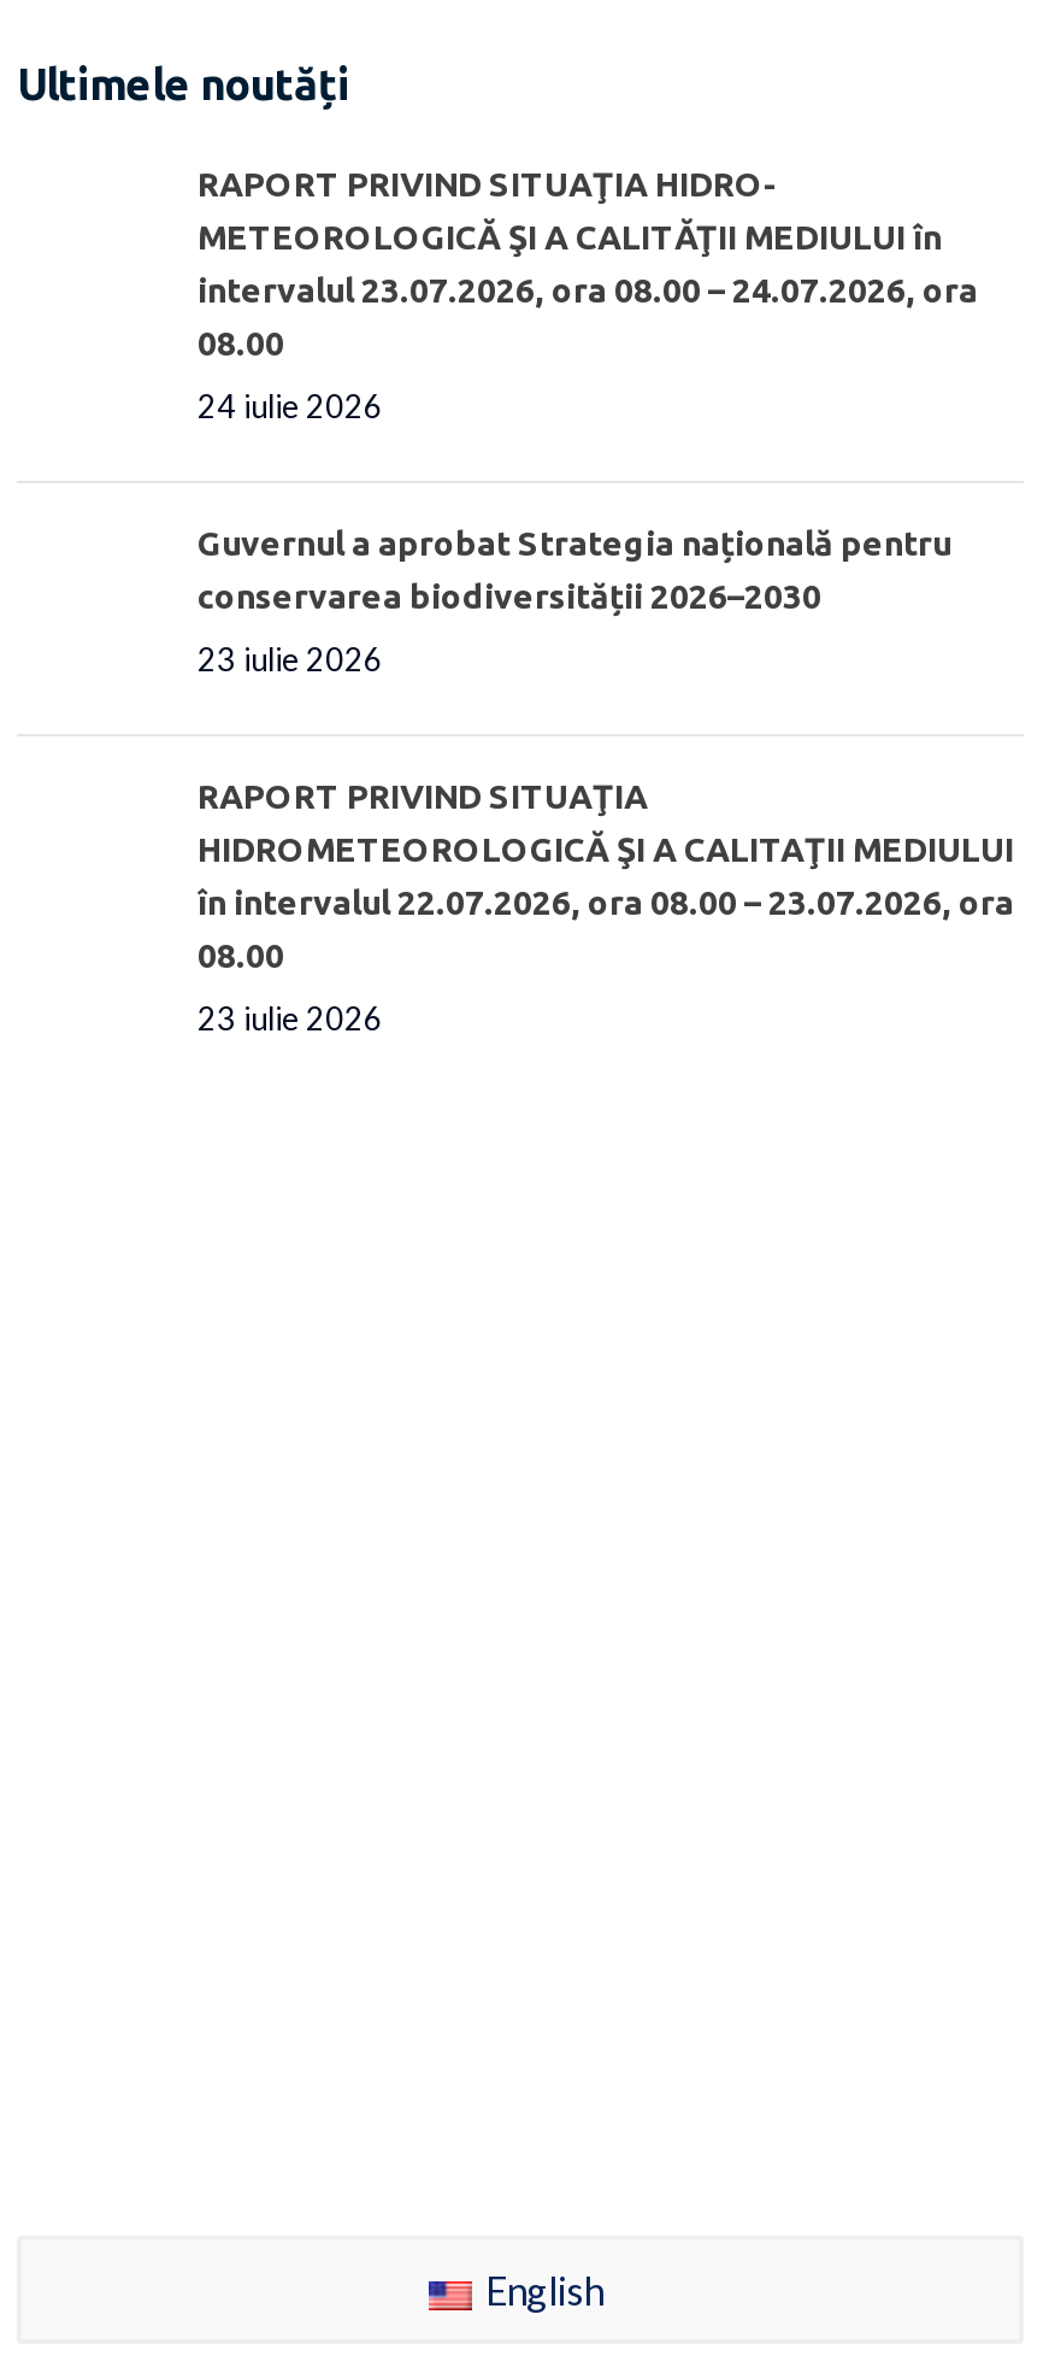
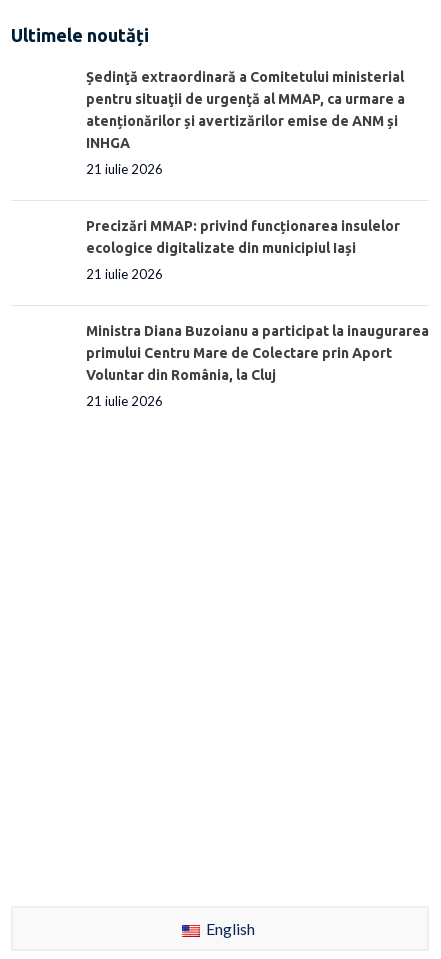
[198,165,978,363] RAPORT PRIVIND SITUAŢIA HIDRO- | METEOROLOGICĂ ŞI A CALITĂŢII MEDIULUI în | intervalul 23.07.2026, ora 08.00 – 24.07.2026, ora | 08.00 -> [86,69,405,151] Ședinţă extraordinară a Comitetului ministerial | pentru situaţii de urgenţă al MMAP, ca urmare a | atenționărilor și avertizărilor emise de ANM și | INHGA
[198,387,383,425] 24 iulie 2026 -> [86,161,163,177] 21 iulie 2026
[198,524,951,616] Guvernul a aprobat Strategia națională pentru | conservarea biodiversității 2026–2030 -> [86,218,400,256] Precizări MMAP: privind funcționarea insulelor | ecologice digitalizate din municipiul Iași
[198,640,383,679] 23 iulie 2026 -> [86,266,163,282] 21 iulie 2026
[198,777,1014,975] RAPORT PRIVIND SITUAŢIA | HIDROMETEOROLOGICĂ ŞI A CALITAŢII MEDIULUI | în intervalul 22.07.2026, ora 08.00 – 23.07.2026, ora | 08.00 -> [86,323,429,383] Ministra Diana Buzoianu a participat la inaugurarea | primului Centru Mare de Colectare prin Aport | Voluntar din România, la Cluj
[198,999,383,1038] 23 iulie 2026 -> [86,393,163,409] 21 iulie 2026

